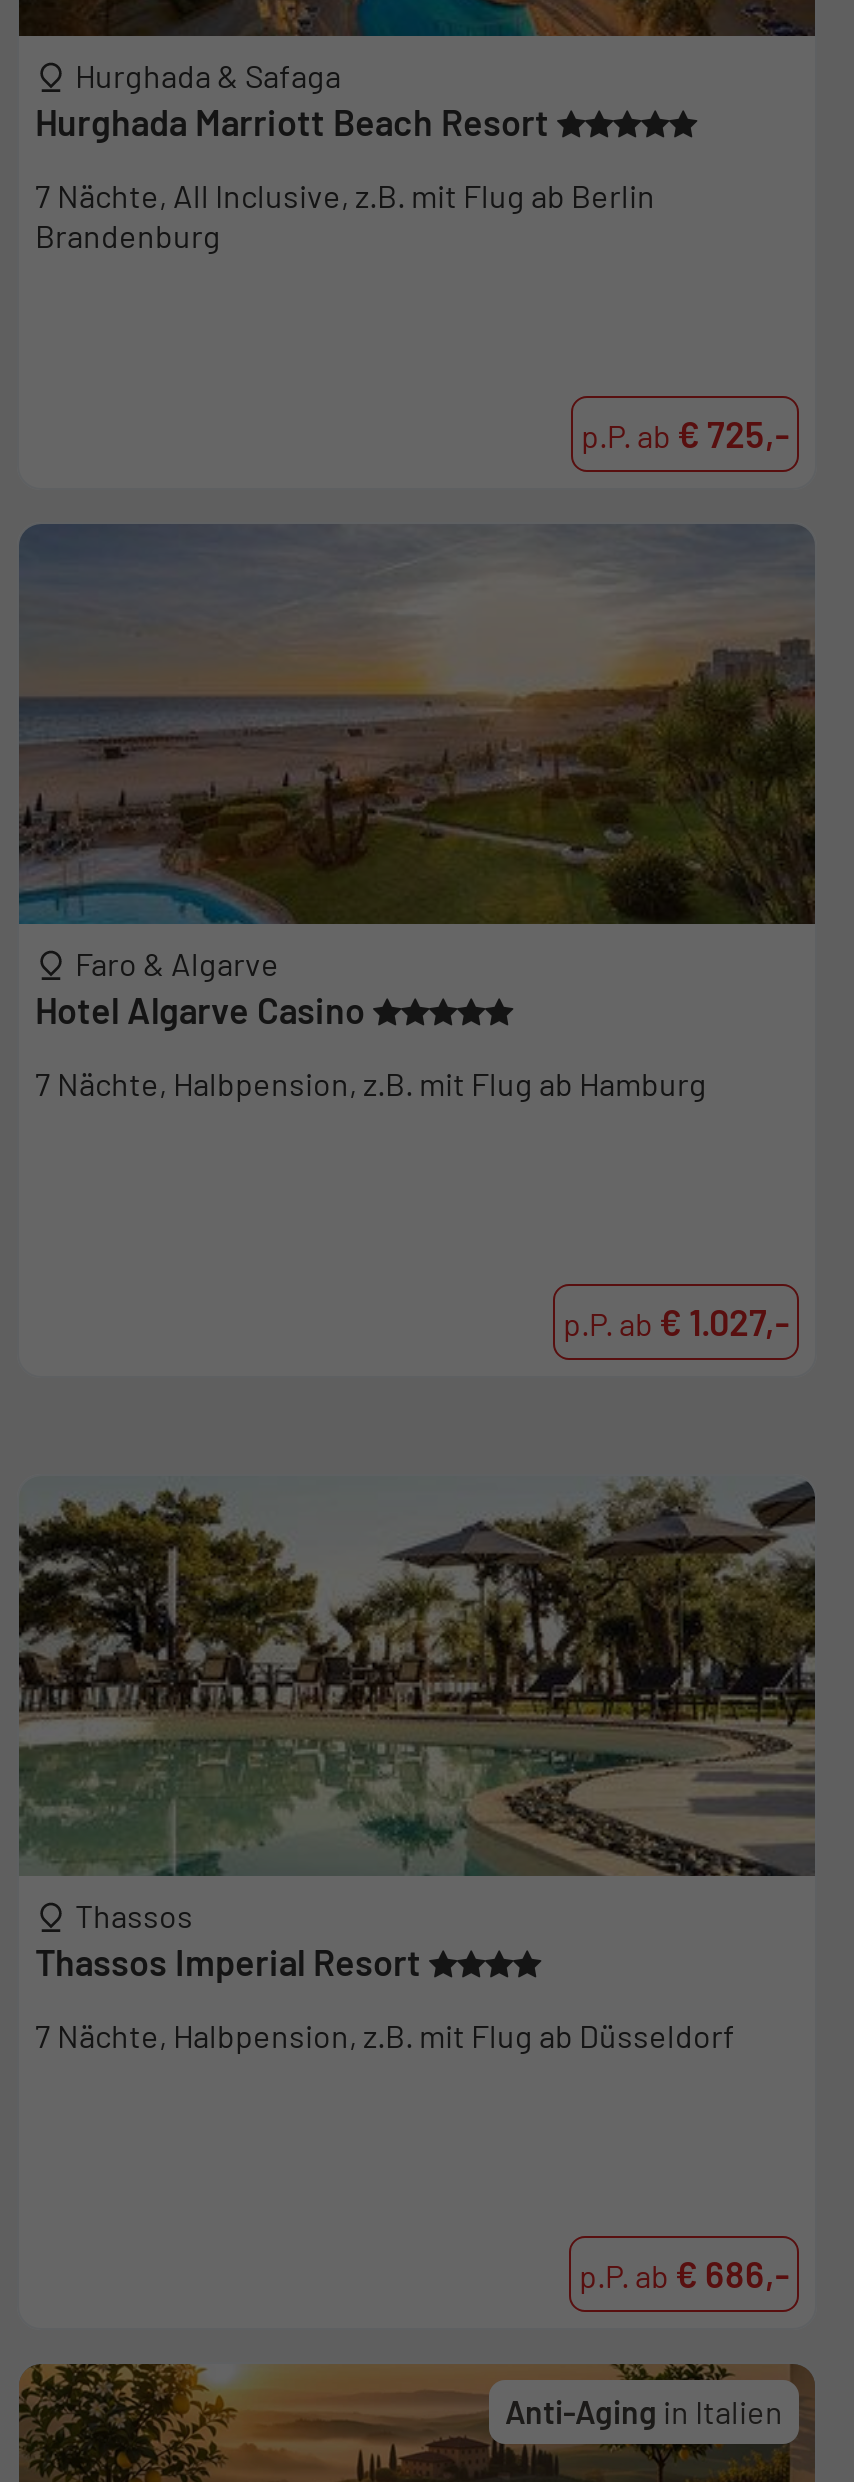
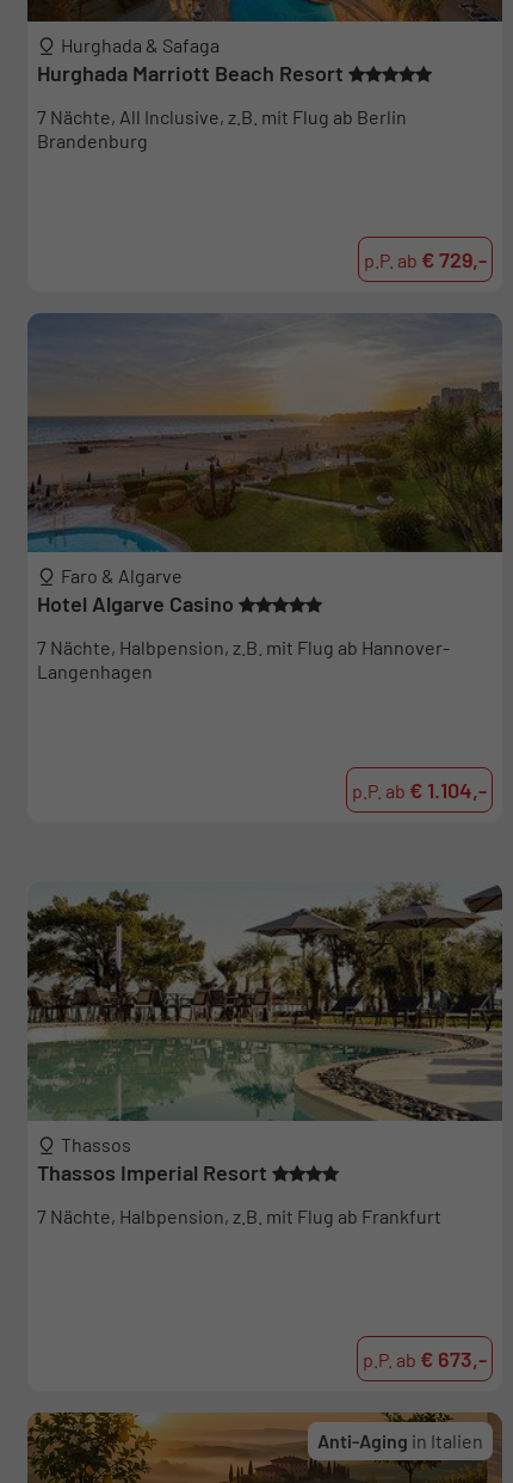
[581,412,789,456] p.P. ab € 725,- -> [364,246,487,272] p.P. ab € 729,-
[35,1064,707,1102] 7 Nächte, Halbpension, z.B. mit Flug ab Hamburg -> [37,636,450,682] 7 Nächte, Halbpension, z.B. mit Flug ab Hannover- | Langenhagen
[563,1300,789,1344] p.P. ab € 1.027,- -> [352,777,487,803] p.P. ab € 1.104,-
[35,2016,735,2054] 7 Nächte, Halbpension, z.B. mit Flug ab Düsseldorf -> [37,1205,441,1227] 7 Nächte, Halbpension, z.B. mit Flug ab Frankfurt
[579,2252,789,2296] p.P. ab € 686,- -> [363,1346,487,1372] p.P. ab € 673,-

